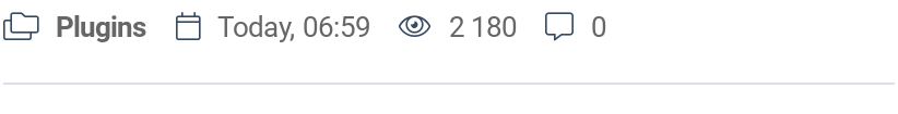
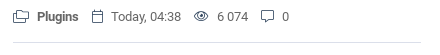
[217,11,370,43] Today, 06:59 -> [111,9,181,24] Today, 04:38
[449,11,517,43] 2 180 -> [217,9,248,24] 6 074

